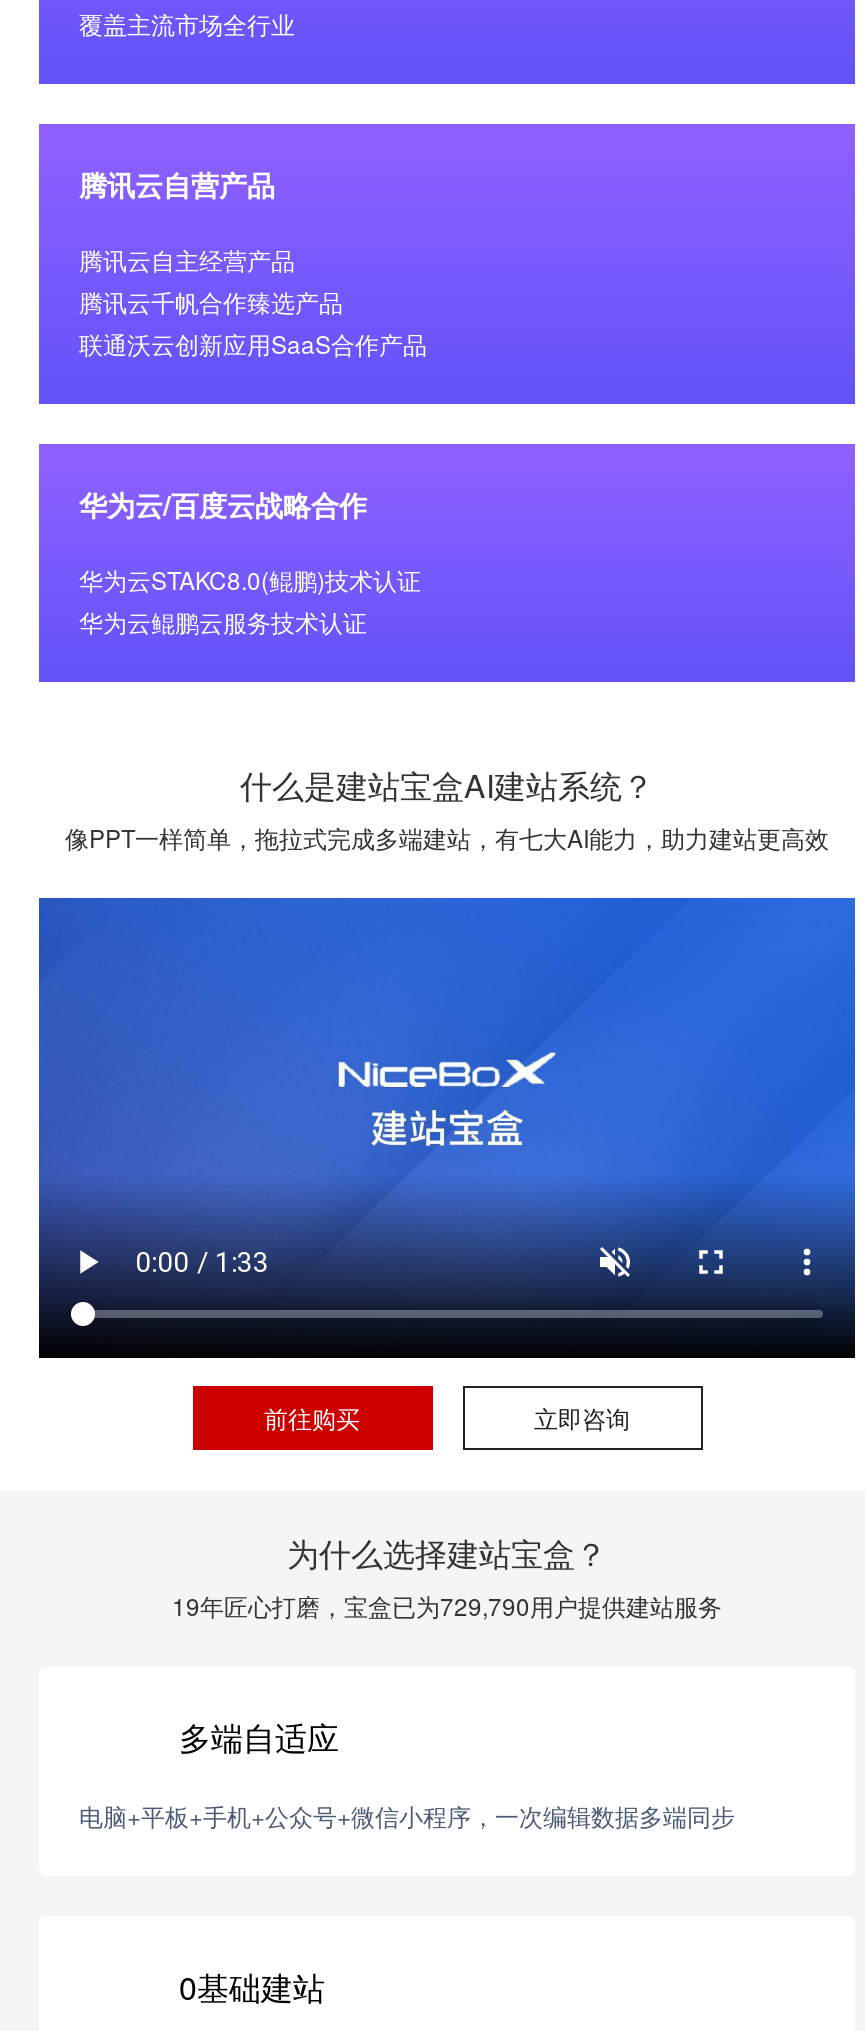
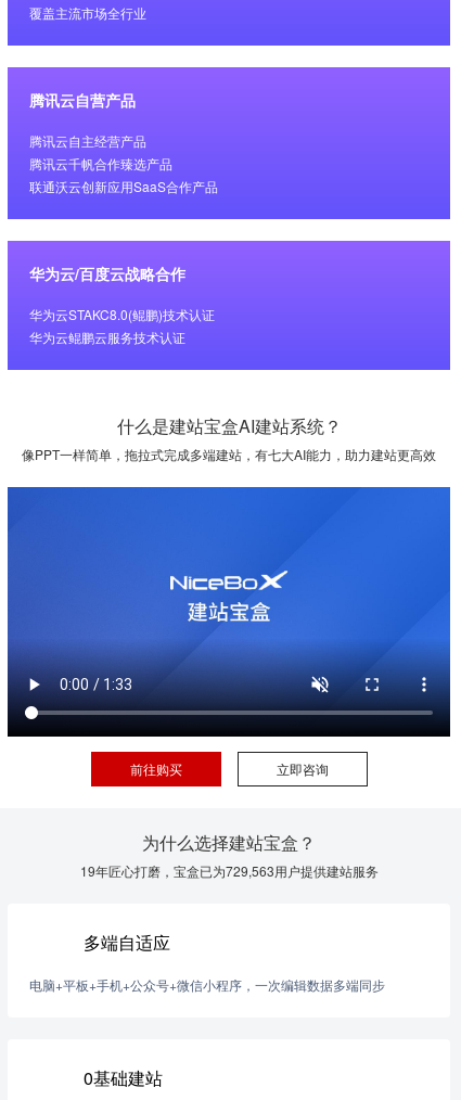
[172,1587,722,1621] 19年匠心打磨，宝盒已为729,790用户提供建站服务 -> [80,861,378,879] 19年匠心打磨，宝盒已为729,563用户提供建站服务

